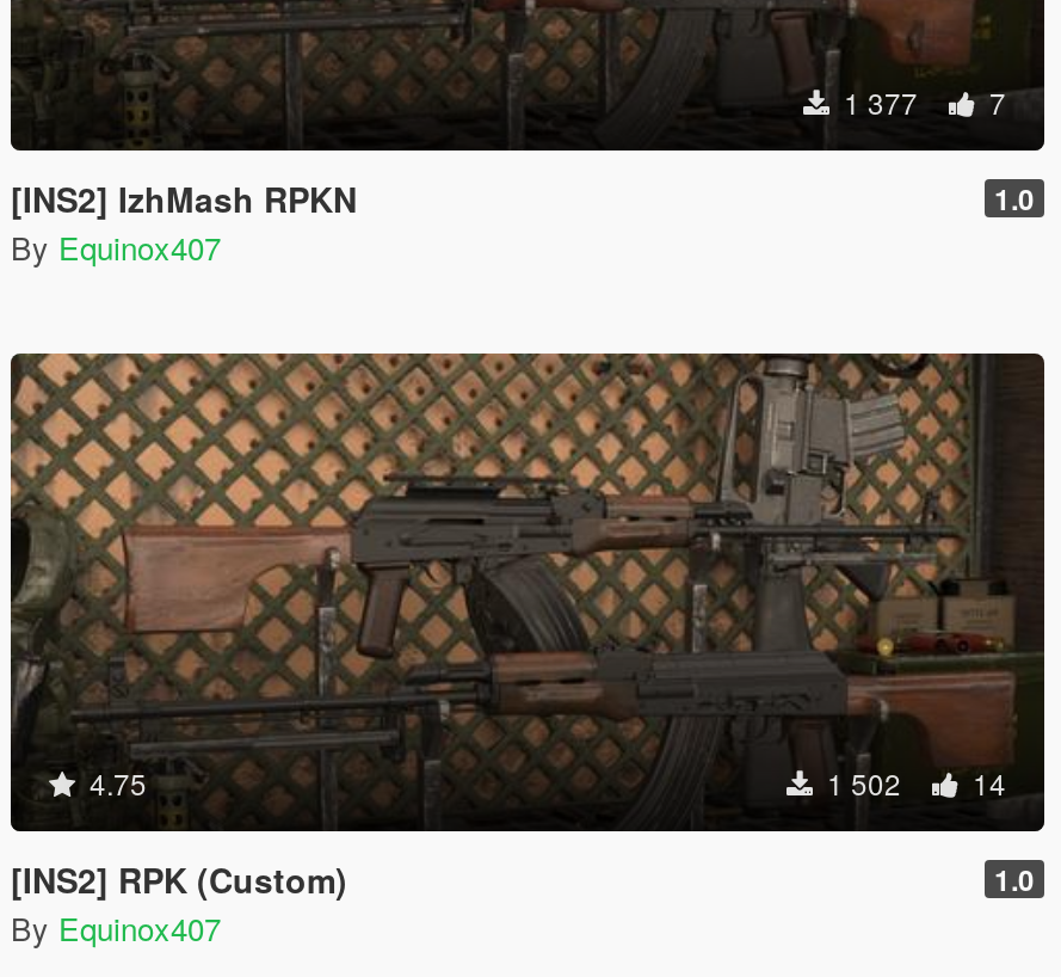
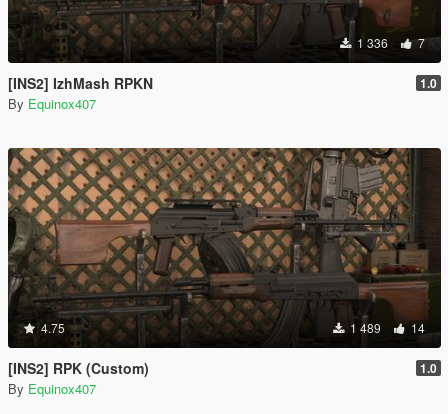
[837,81,1006,122] 1 377 7 -> [354,34,425,51] 1 336 7
[820,762,1006,803] 1 502 14 -> [347,319,425,336] 1 489 14

